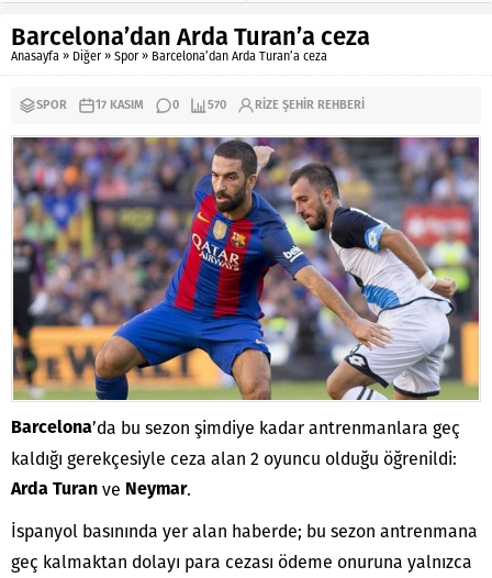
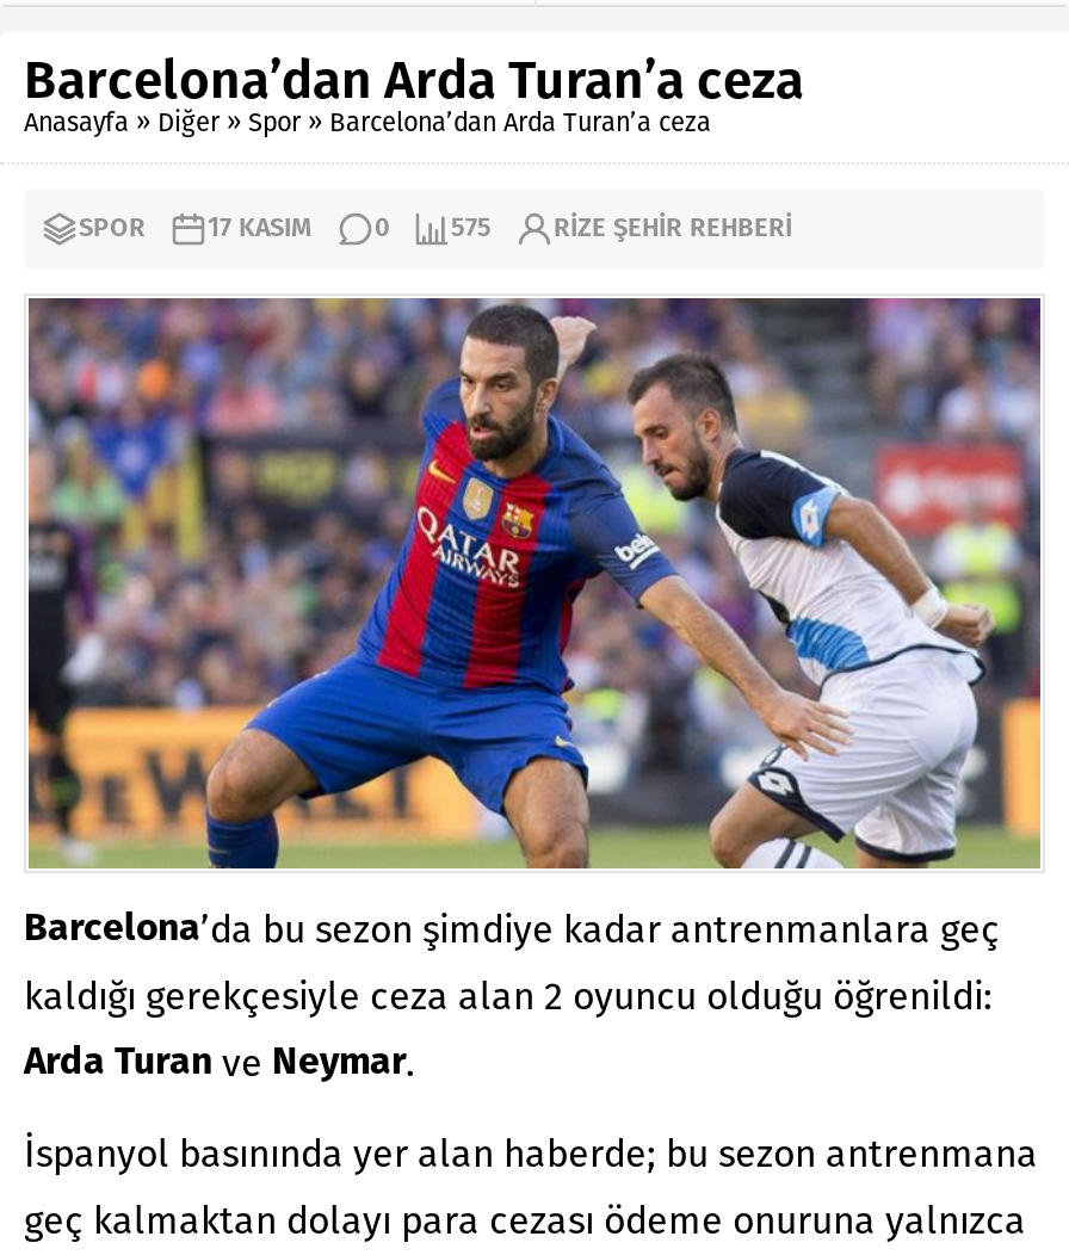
[36,98,365,112] SPOR 17 KASIM 0 570 RIZE ŞEHIR REHBERI -> [79,212,792,243] SPOR 17 KASIM 0 575 RIZE ŞEHIR REHBERI

